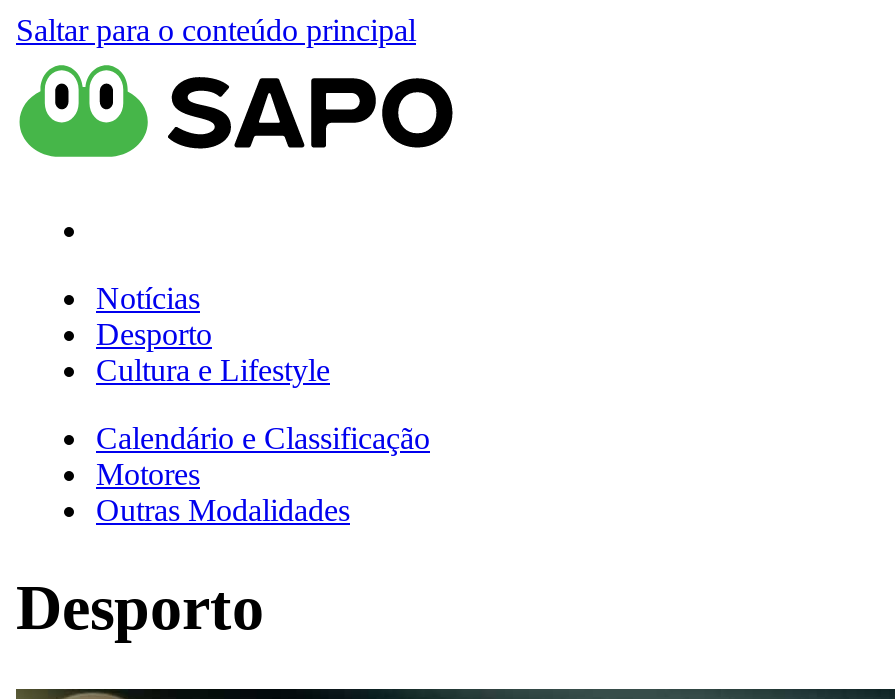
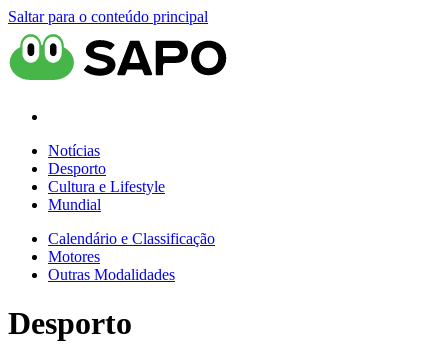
none -> [48,196,101,213] Mundial

